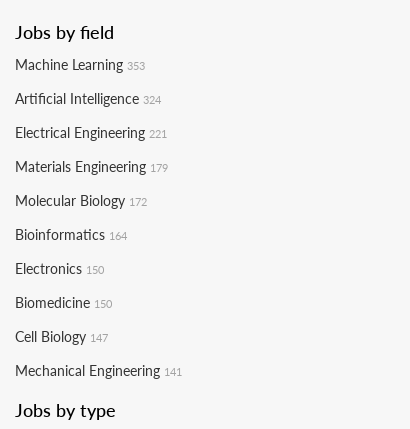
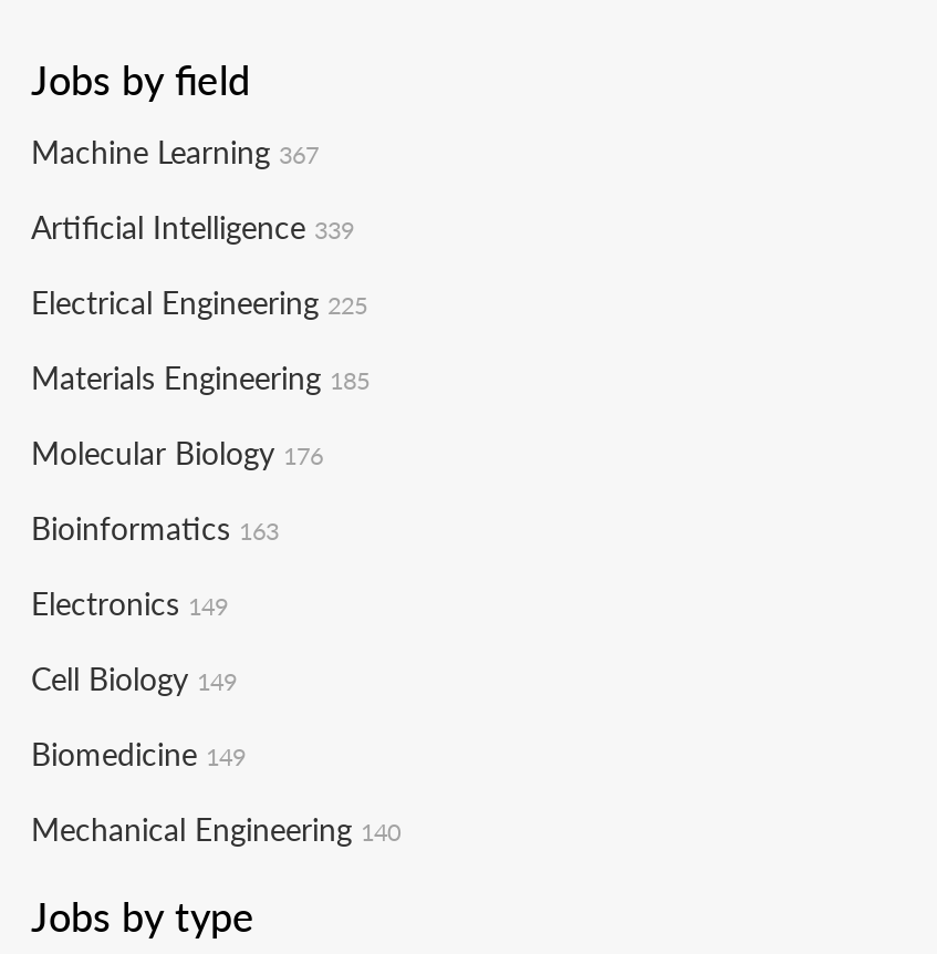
[15,54,145,74] Machine Learning 353 -> [31,128,319,173] Machine Learning 367
[15,88,161,108] Artificial Intelligence 324 -> [31,204,354,248] Artificial Intelligence 339
[15,122,167,142] Electrical Engineering 221 -> [31,279,367,323] Electrical Engineering 225
[15,156,168,176] Materials Engineering 179 -> [31,354,369,398] Materials Engineering 185
[15,190,147,210] Molecular Biology 172 -> [31,429,323,474] Molecular Biology 176
[15,224,127,244] Bioinformatics 164 -> [31,505,279,549] Bioinformatics 163
[15,258,104,278] Electronics 150 -> [31,580,228,624] Electronics 149
[15,292,112,312] Biomedicine 150 -> [31,655,237,699] Cell Biology 149
[15,326,108,346] Cell Biology 147 -> [31,730,246,775] Biomedicine 149
[15,360,182,380] Mechanical Engineering 141 -> [31,806,400,850] Mechanical Engineering 140

